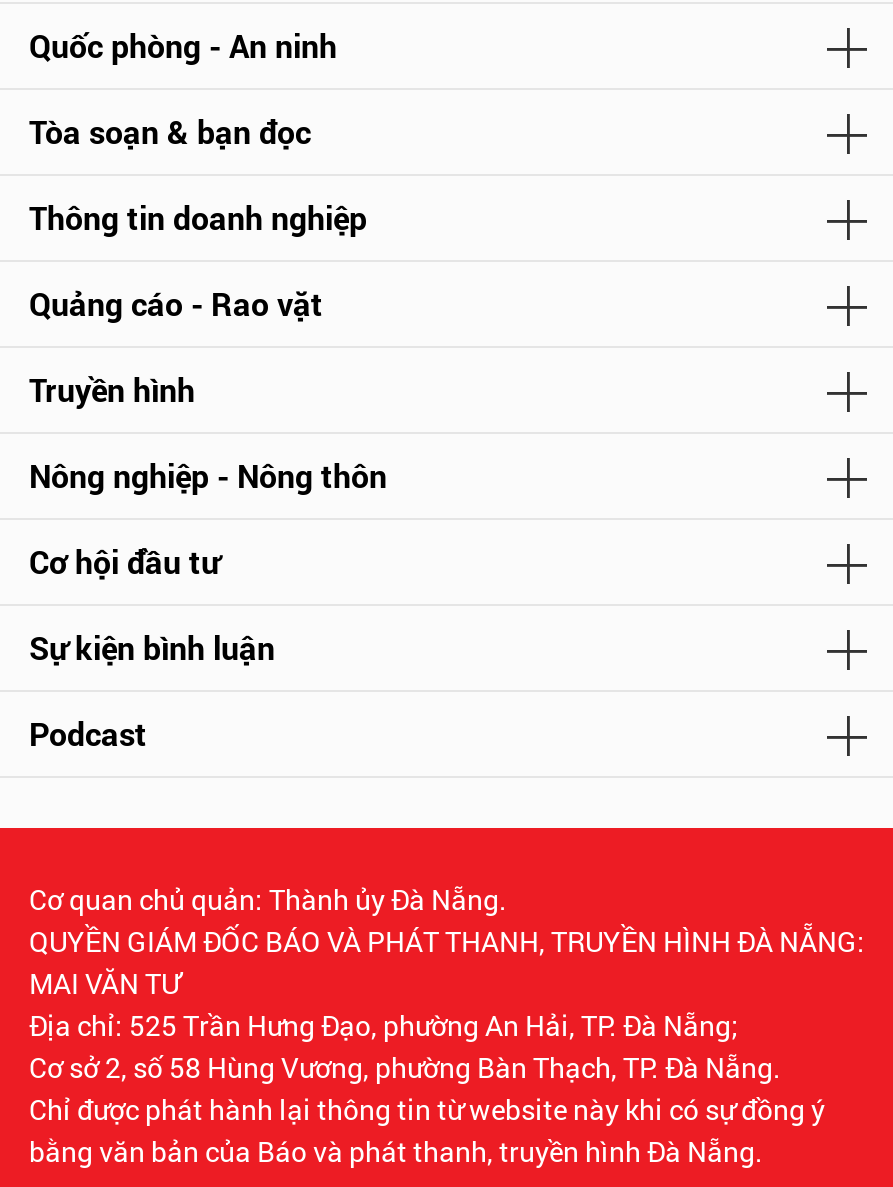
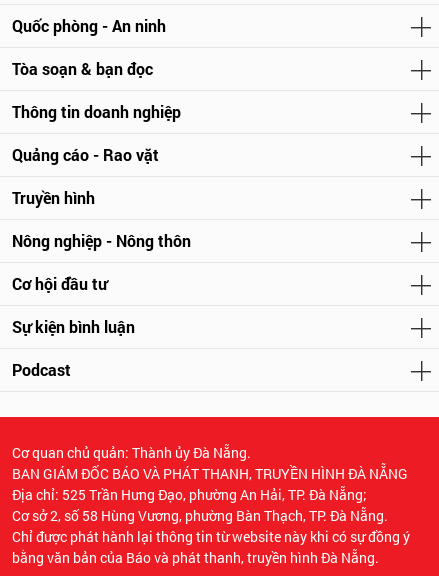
[29,922,865,1002] QUYỀN GIÁM ĐỐC BÁO VÀ PHÁT THANH, TRUYỀN HÌNH ĐÀ NẴNG: | MAI VĂN TƯ -> [12,464,408,483] BAN GIÁM ĐỐC BÁO VÀ PHÁT THANH, TRUYỀN HÌNH ĐÀ NẴNG

